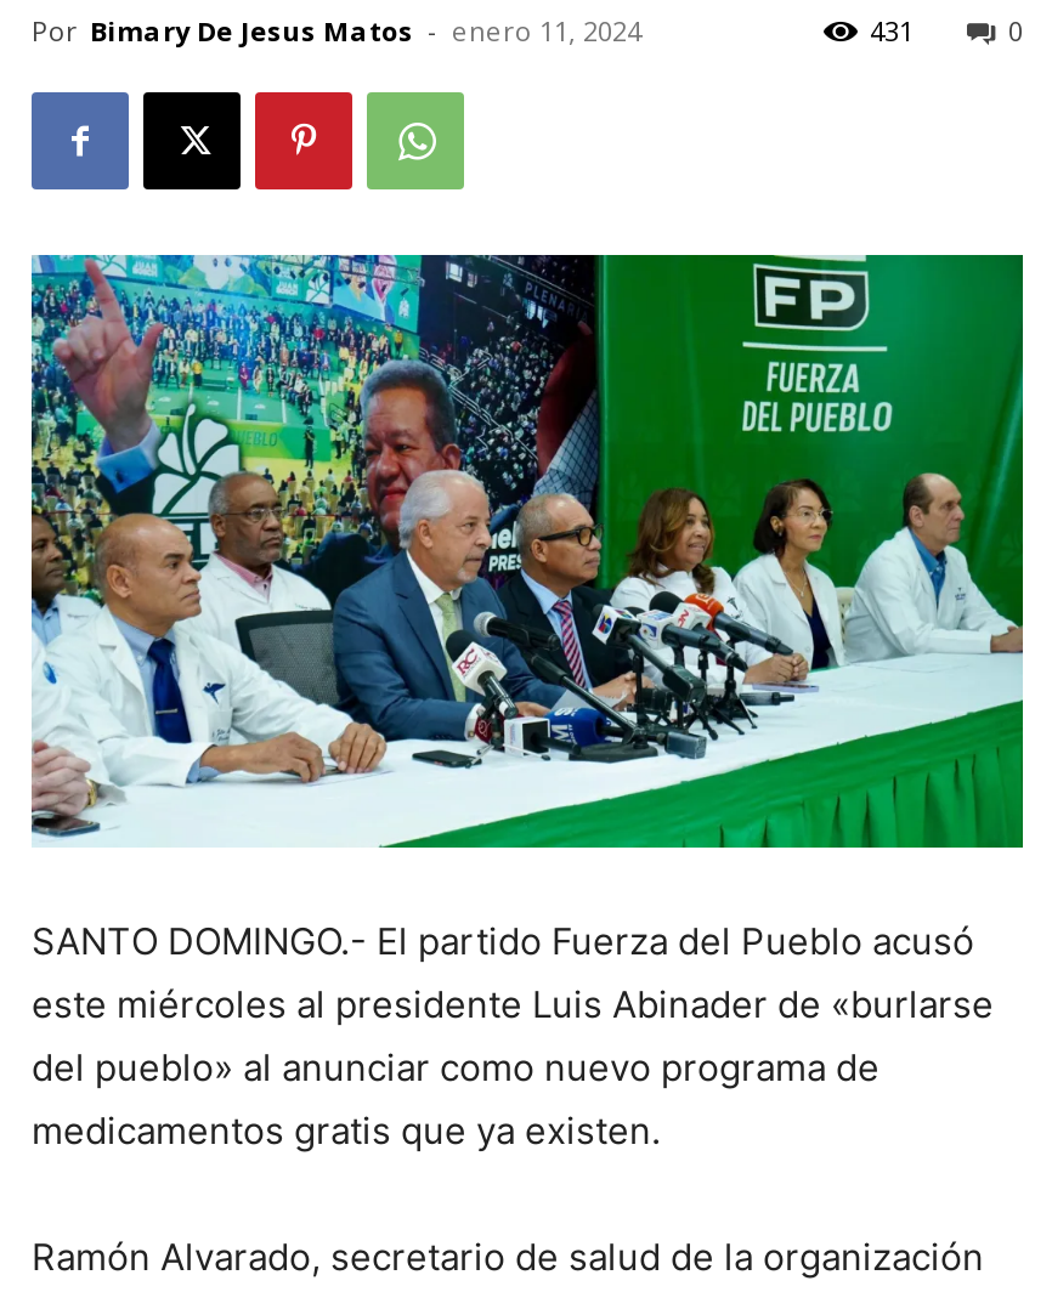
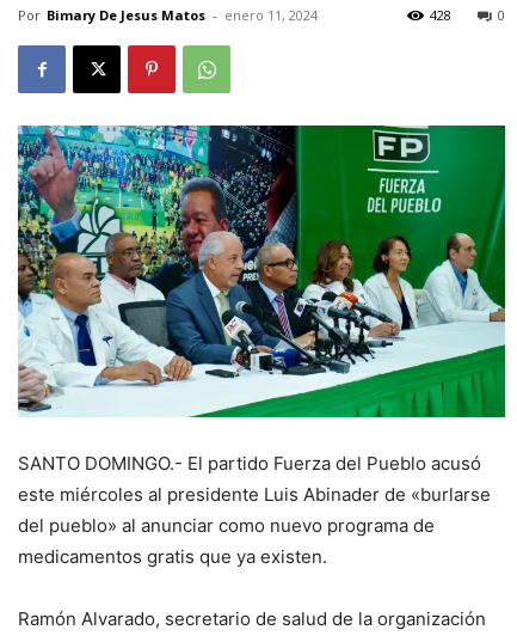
[870,12,914,49] 431 -> [430,6,451,24] 428

